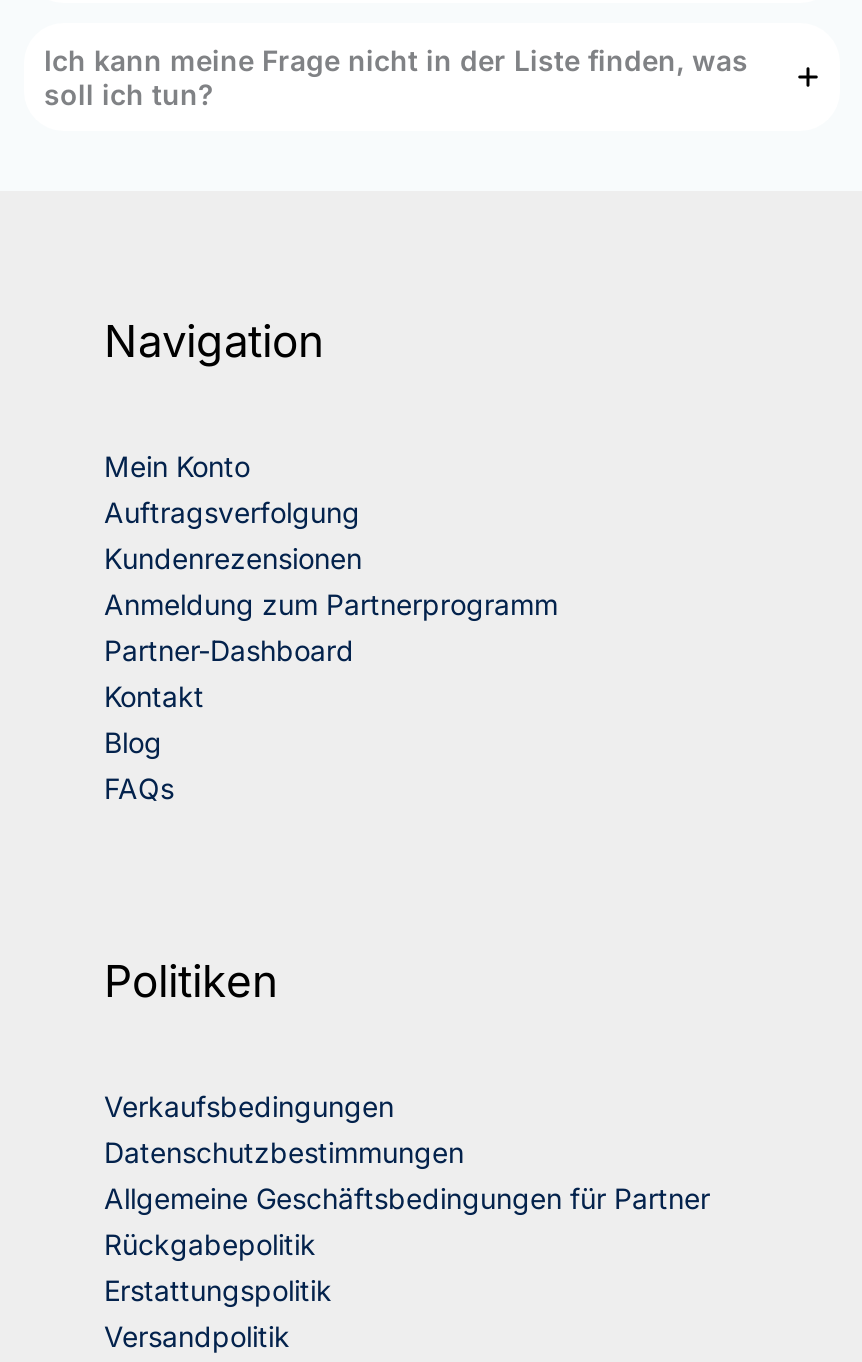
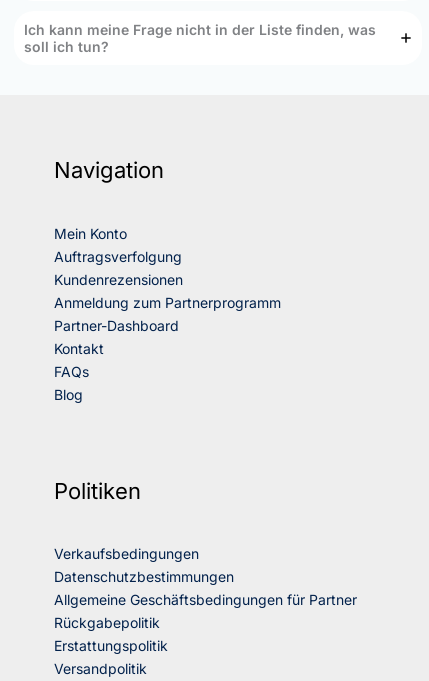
moved [104,725,162,759] -> [54,386,83,403]: Blog
moved [104,771,174,805] -> [54,363,89,380]: FAQs

